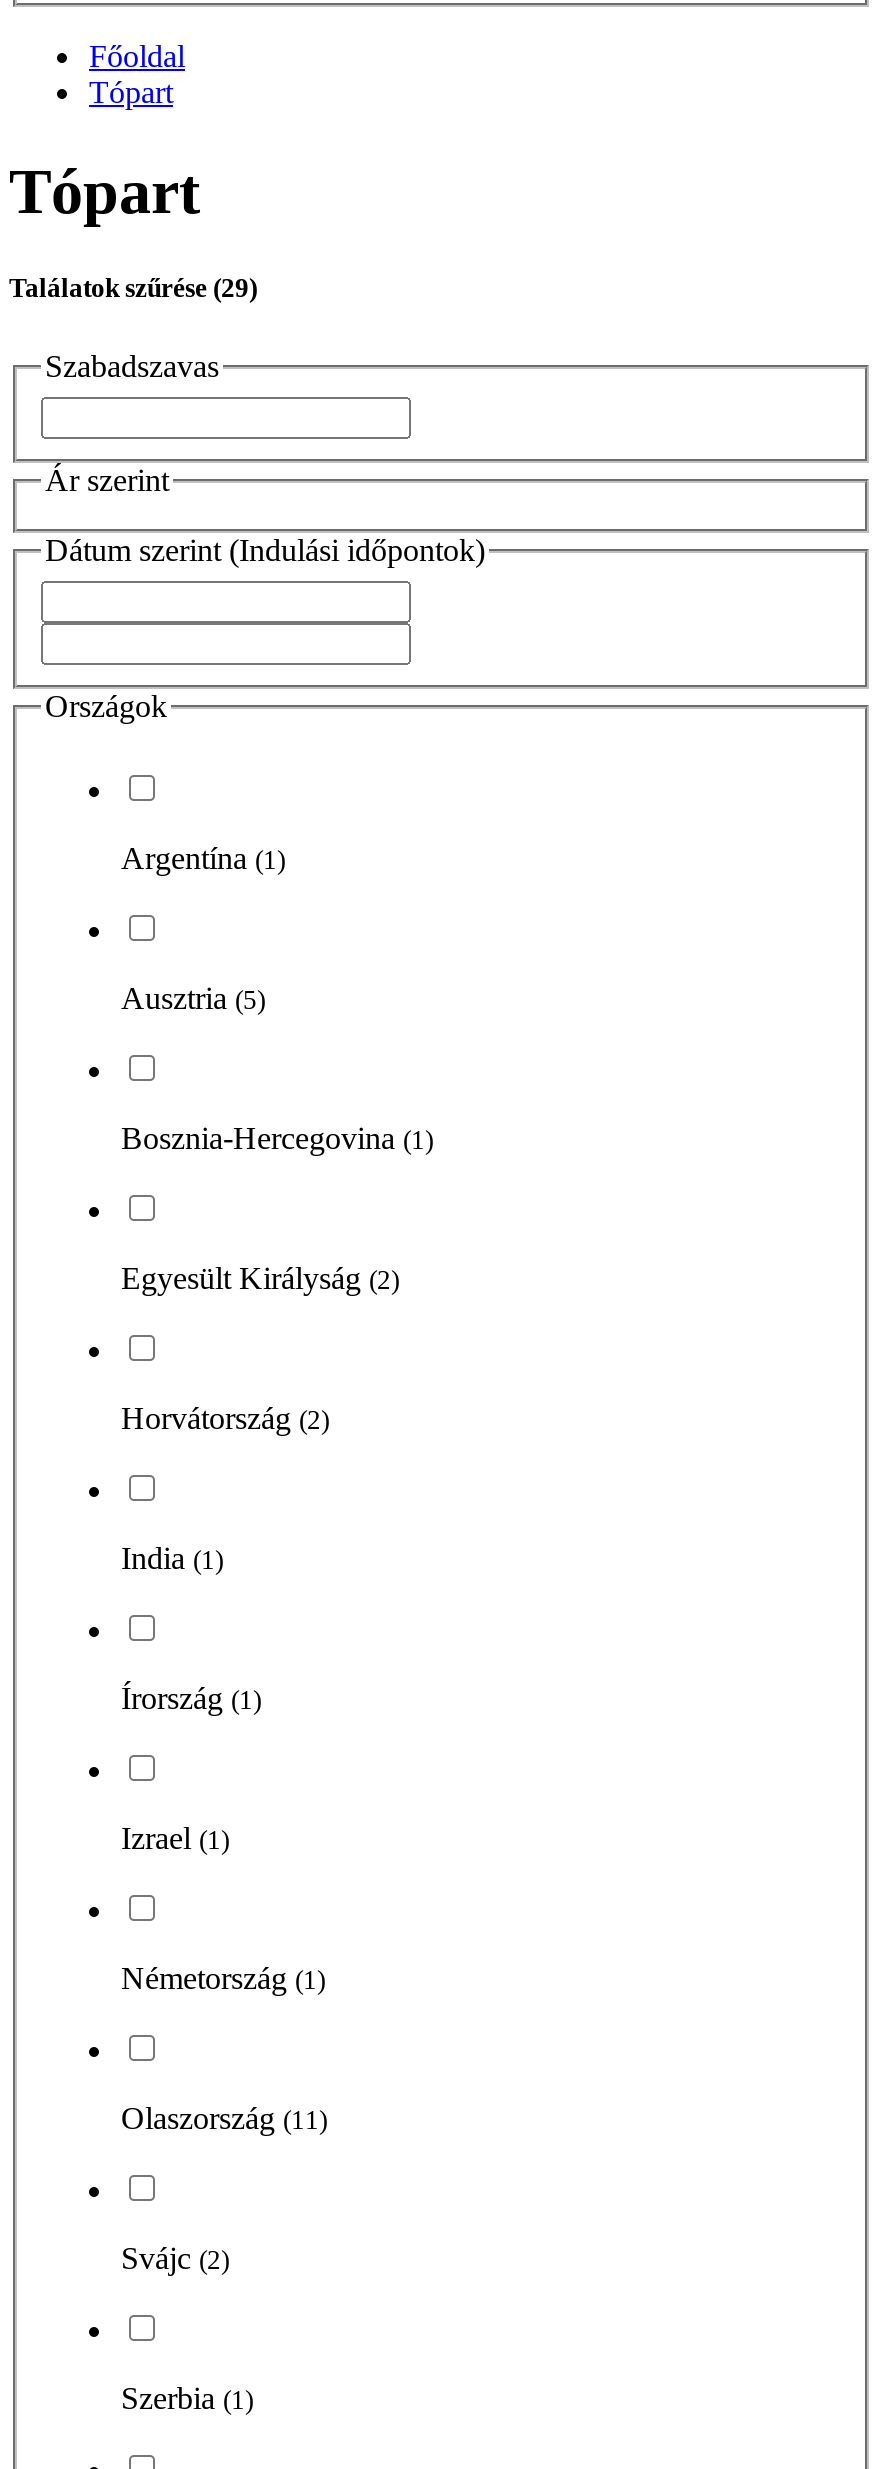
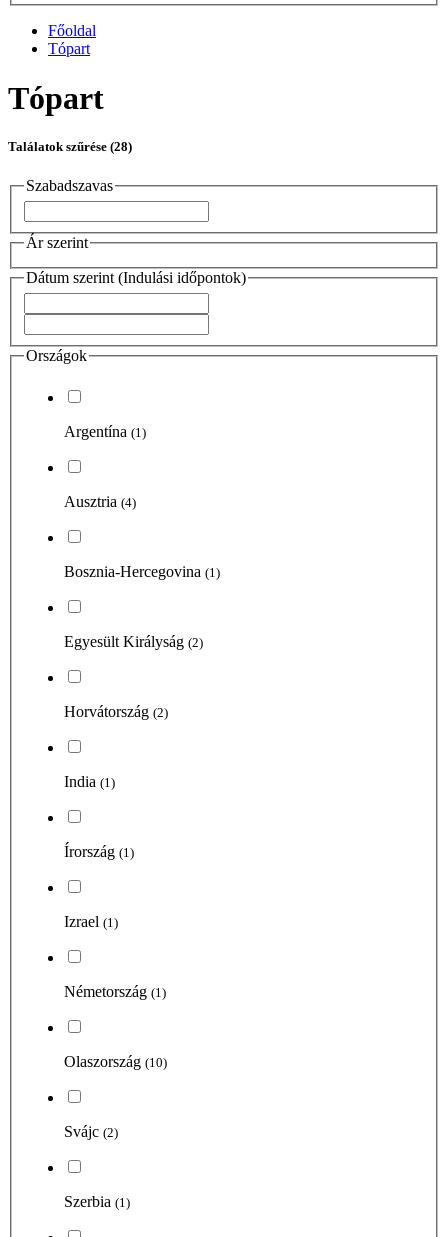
[9,273,257,303] Találatok szűrése (29) -> [8,139,132,154] Találatok szűrése (28)
[121,980,265,1014] Ausztria (5) -> [64,492,136,509] Ausztria (4)
[121,2100,327,2134] Olaszország (11) -> [64,1052,167,1069] Olaszország (10)

